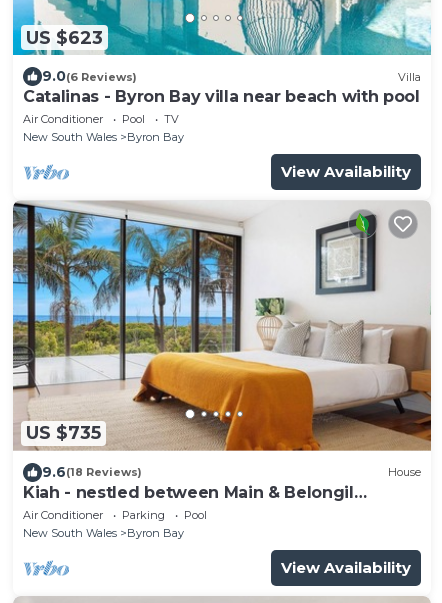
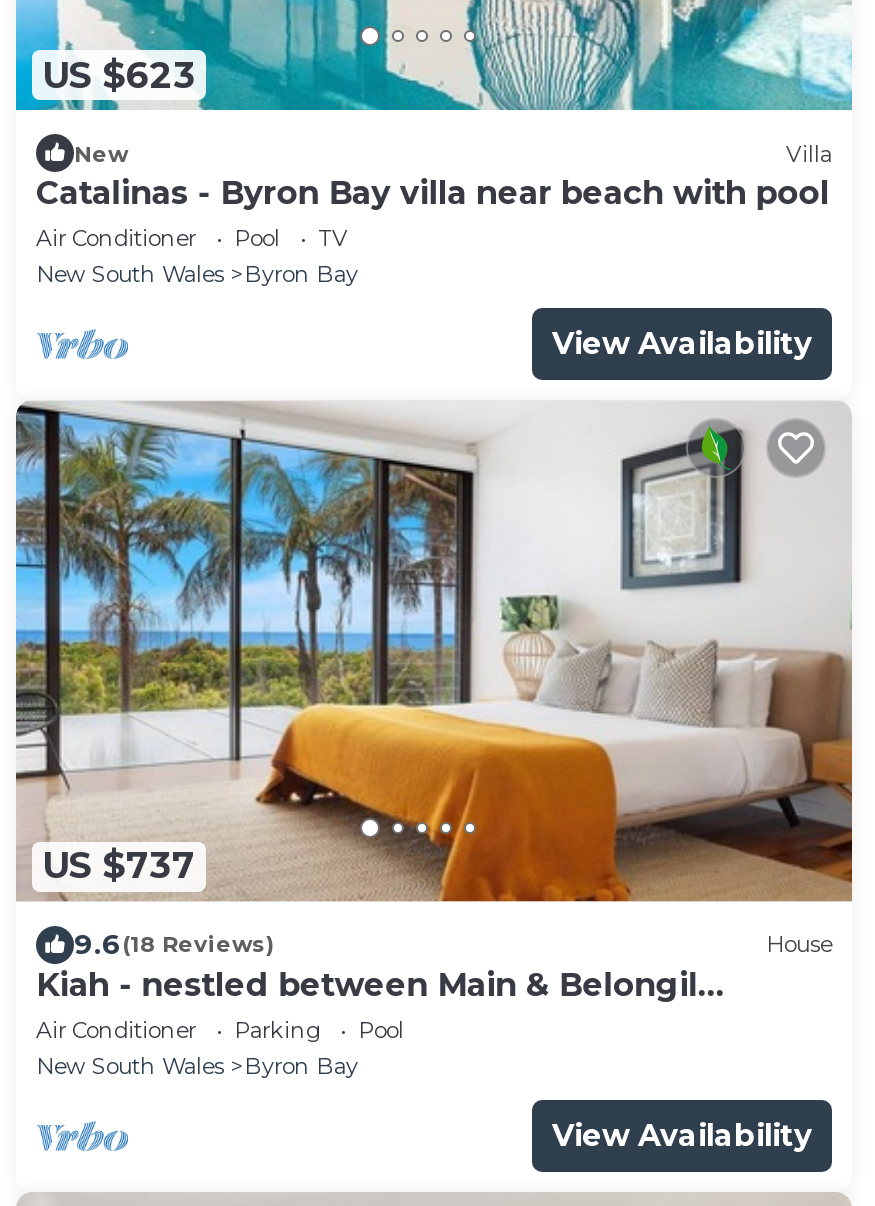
[42,67,137,85] 9.0(6 Reviews) -> [74,139,128,167] New
[26,422,101,444] US $735 -> [42,845,196,889] US $737

